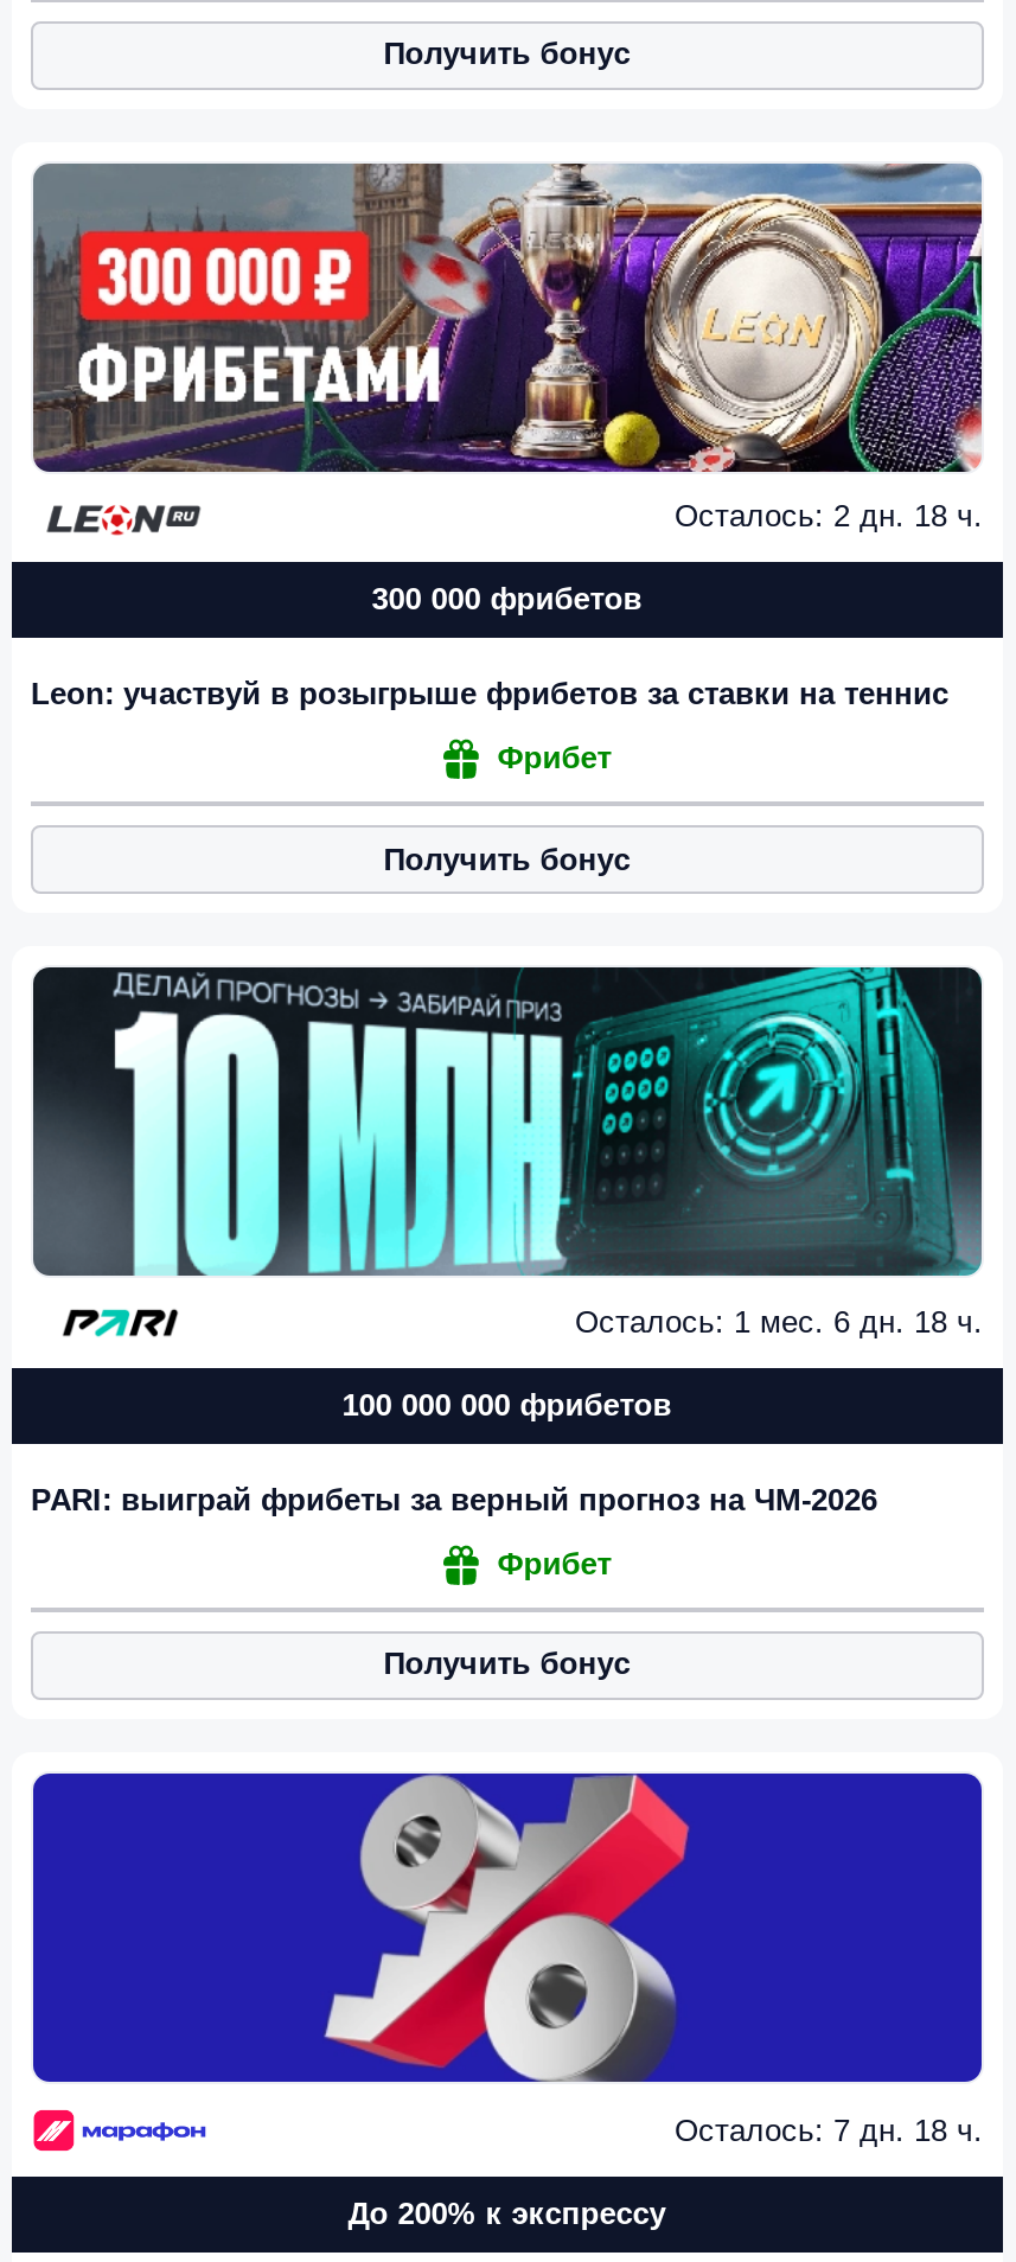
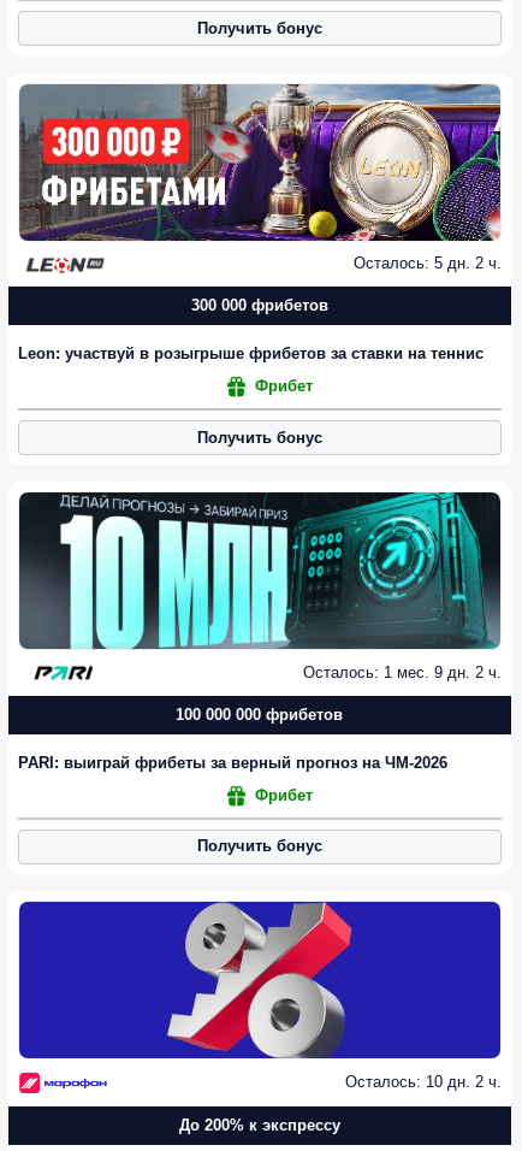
[675,499,983,534] Осталось: 2 дн. 18 ч. -> [353,255,501,273] Осталось: 5 дн. 2 ч.
[575,1304,983,1340] Осталось: 1 мес. 6 дн. 18 ч. -> [302,663,501,681] Осталось: 1 мес. 9 дн. 2 ч.
[675,2111,983,2147] Осталось: 7 дн. 18 ч. -> [345,1073,501,1091] Осталось: 10 дн. 2 ч.

